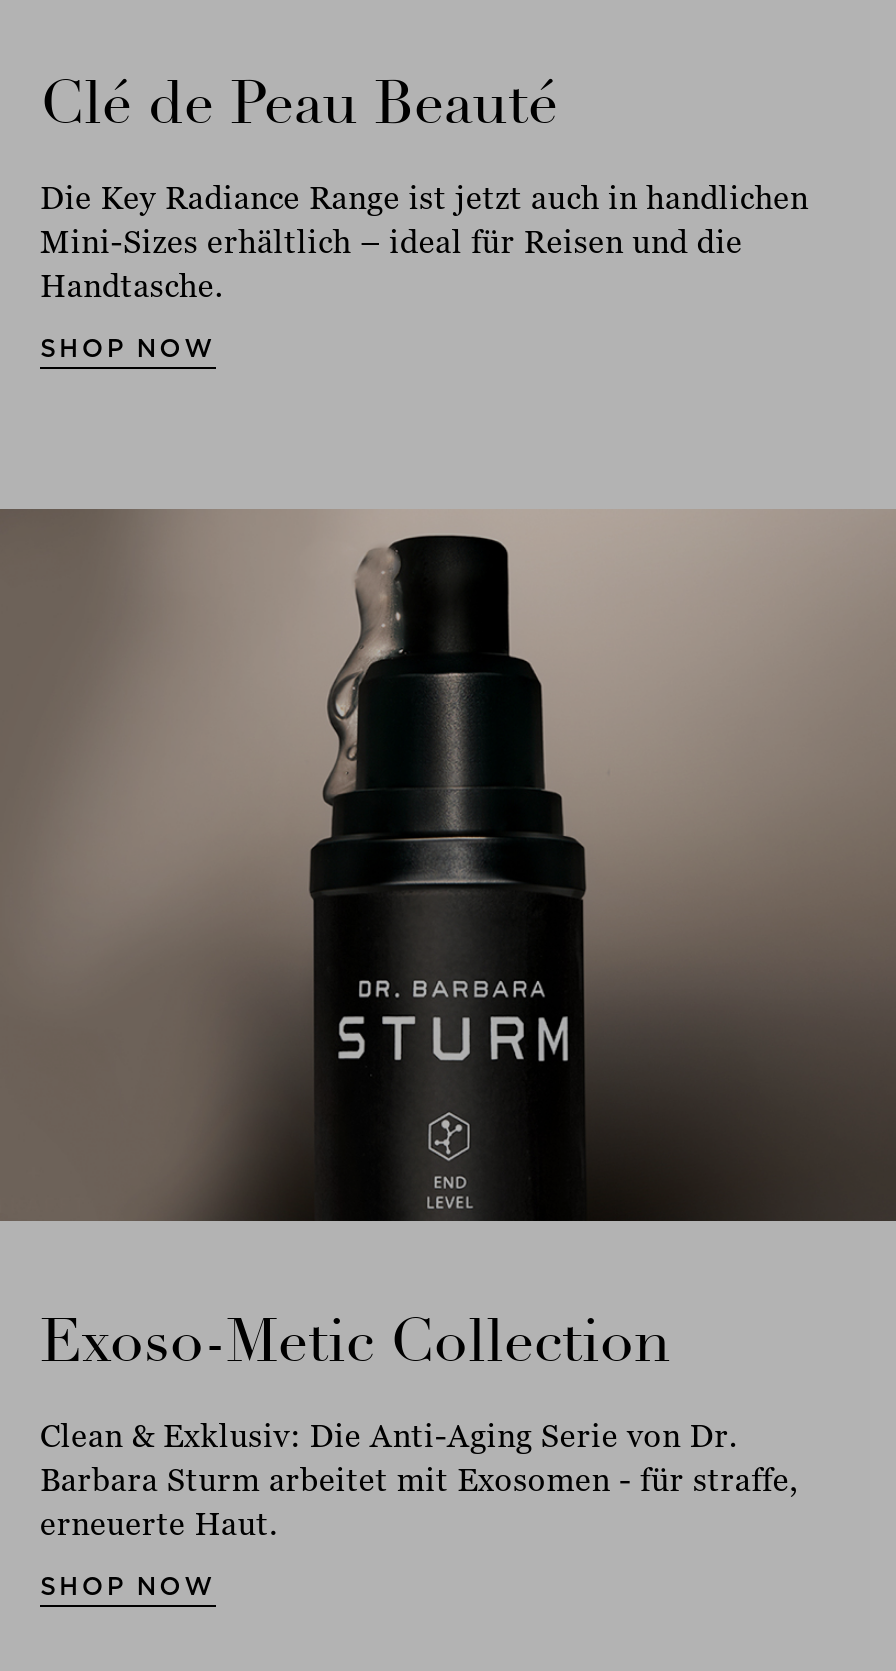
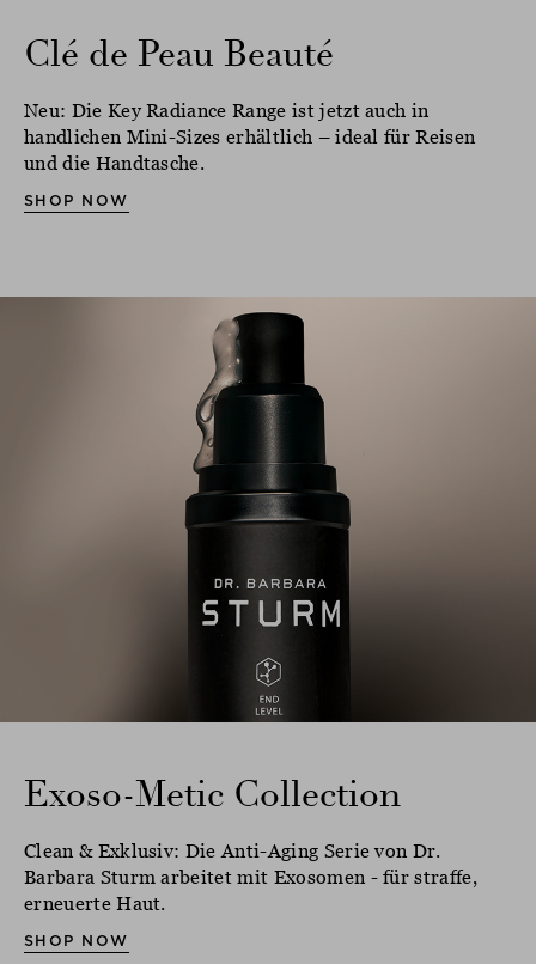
[40,179,809,303] Die Key Radiance Range ist jetzt auch in handlichen | Mini-Sizes erhältlich – ideal für Reisen und die | Handtasche. -> [24,99,475,173] Neu: Die Key Radiance Range ist jetzt auch in | handlichen Mini-Sizes erhältlich – ideal für Reisen | und die Handtasche.

